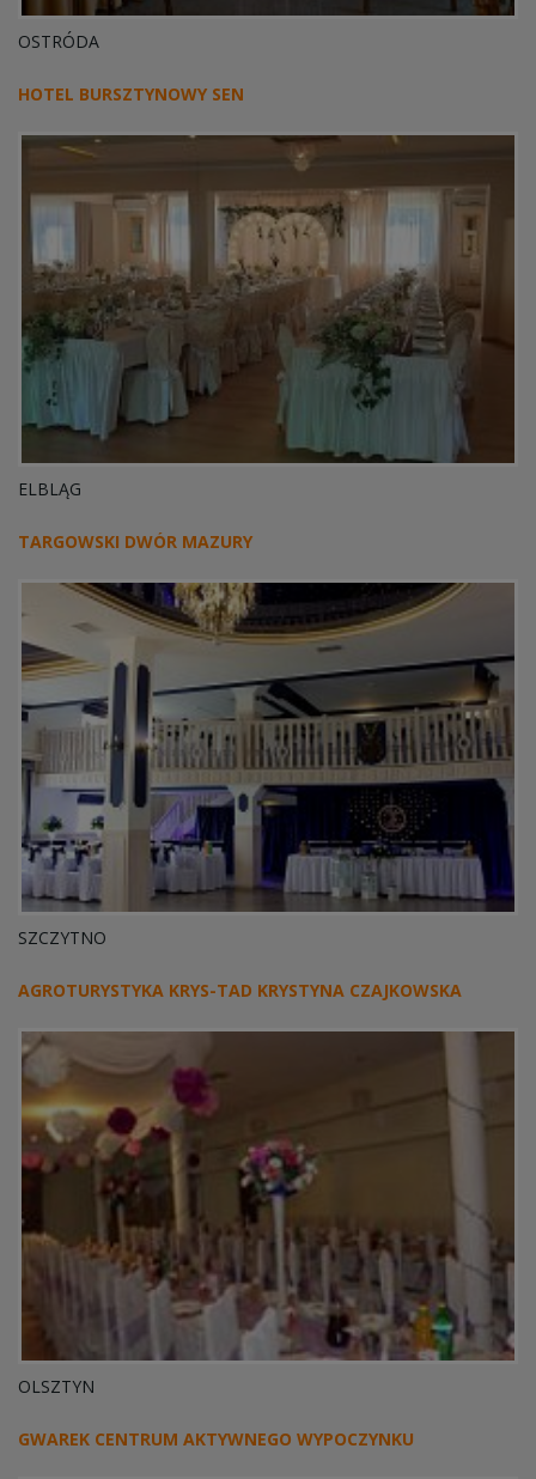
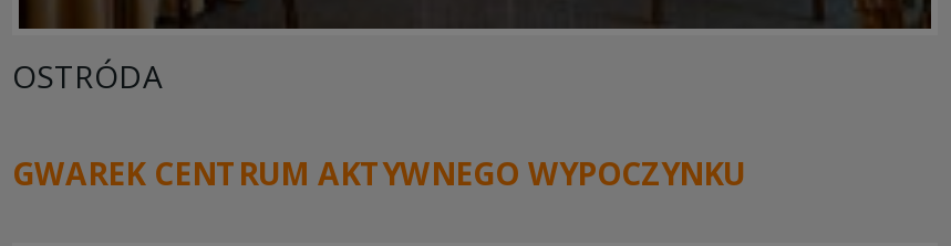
[18,82,244,105] HOTEL BURSZTYNOWY SEN -> none
[18,134,516,553] [image] | ELBLĄG | TARGOWSKI DWÓR MAZURY -> none
[18,582,516,1002] [image] | SZCZYTNO | AGROTURYSTYKA KRYS-TAD KRYSTYNA CZAJKOWSKA -> none
[18,1030,516,1397] [image] | OLSZTYN -> none

